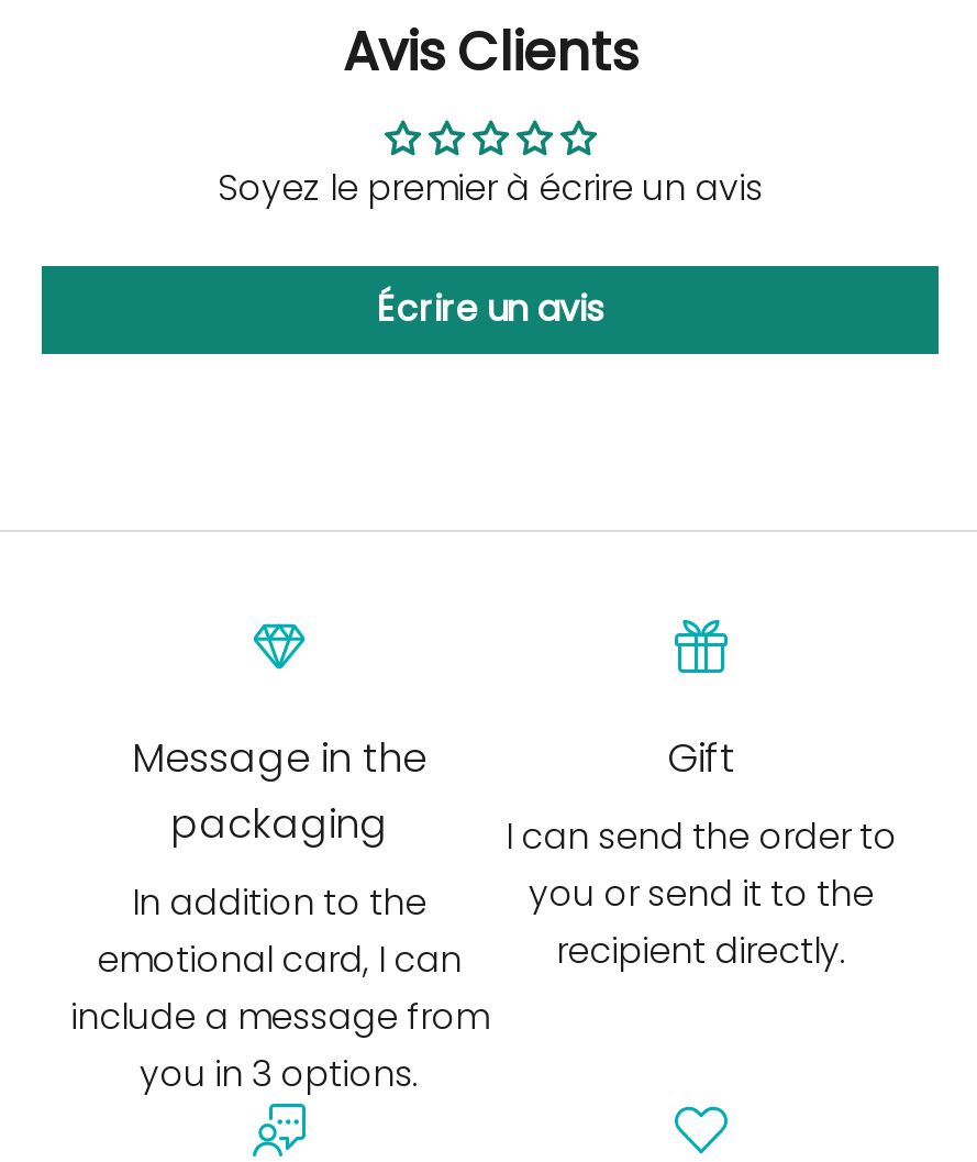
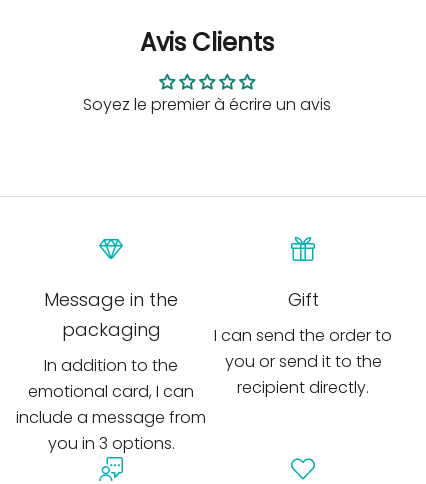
[377,285,603,335] Écrire un avis -> none

